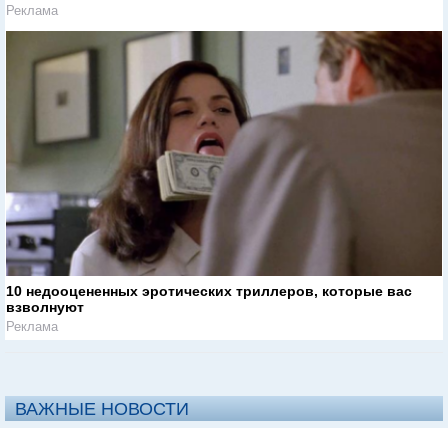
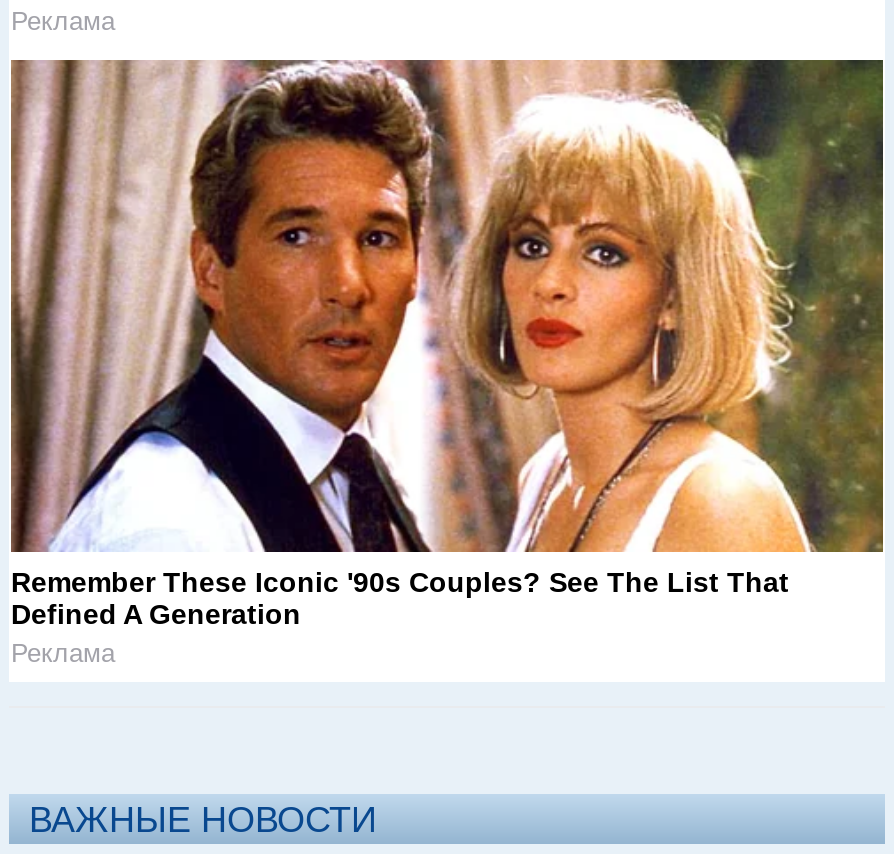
[6,30,442,315] [image] | 10 недооцененных эротических триллеров, которые вас | взволнуют -> [9,58,883,631] [image] | Remember These Iconic '90s Couples? See The List That | Defined A Generation

